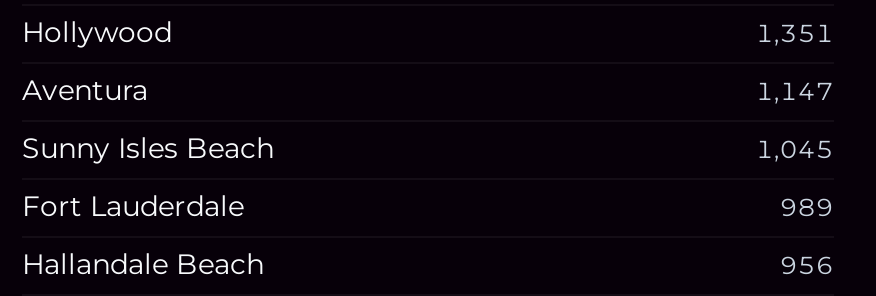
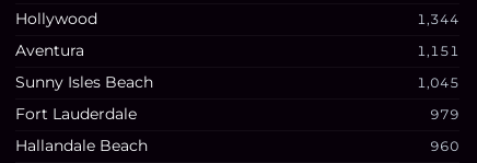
[756,18,834,48] 1,351 -> [417,11,459,27] 1,344
[756,76,834,106] 1,147 -> [417,43,459,59] 1,151
[780,192,834,222] 989 -> [430,106,459,123] 979
[780,250,834,280] 956 -> [430,138,459,154] 960

